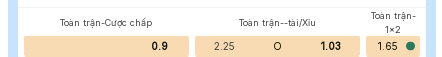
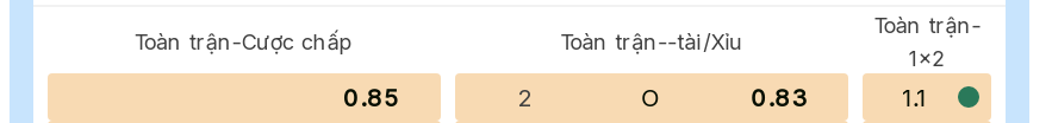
[151,40,168,52] 0.9 -> [343,83,398,112] 0.85
[214,40,235,52] 2.25 -> [518,83,533,112] 2
[321,40,341,52] 1.03 -> [751,83,806,112] 0.83
[378,40,398,52] 1.65 -> [902,83,926,112] 1.1

